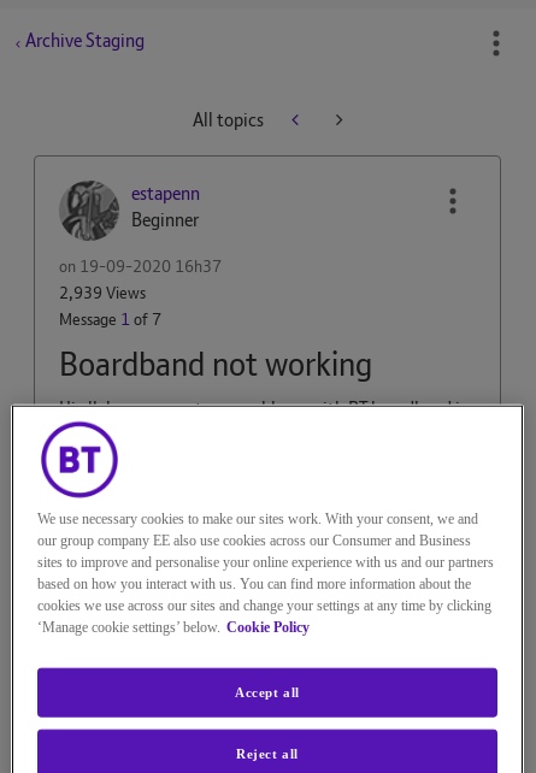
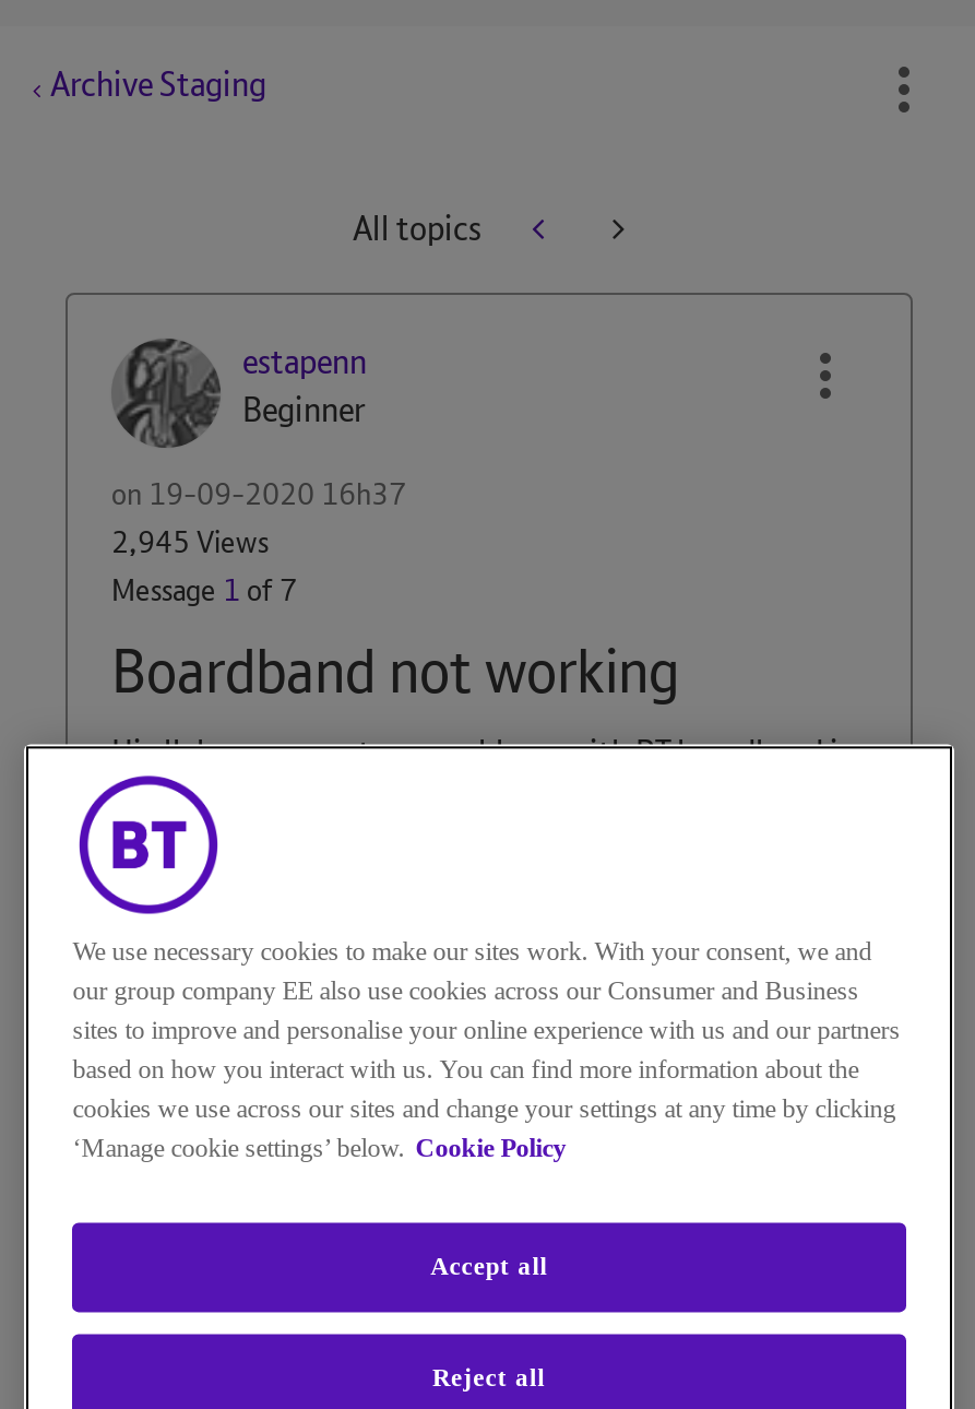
[59,282,146,303] 2,939 Views -> [111,522,269,561] 2,945 Views

